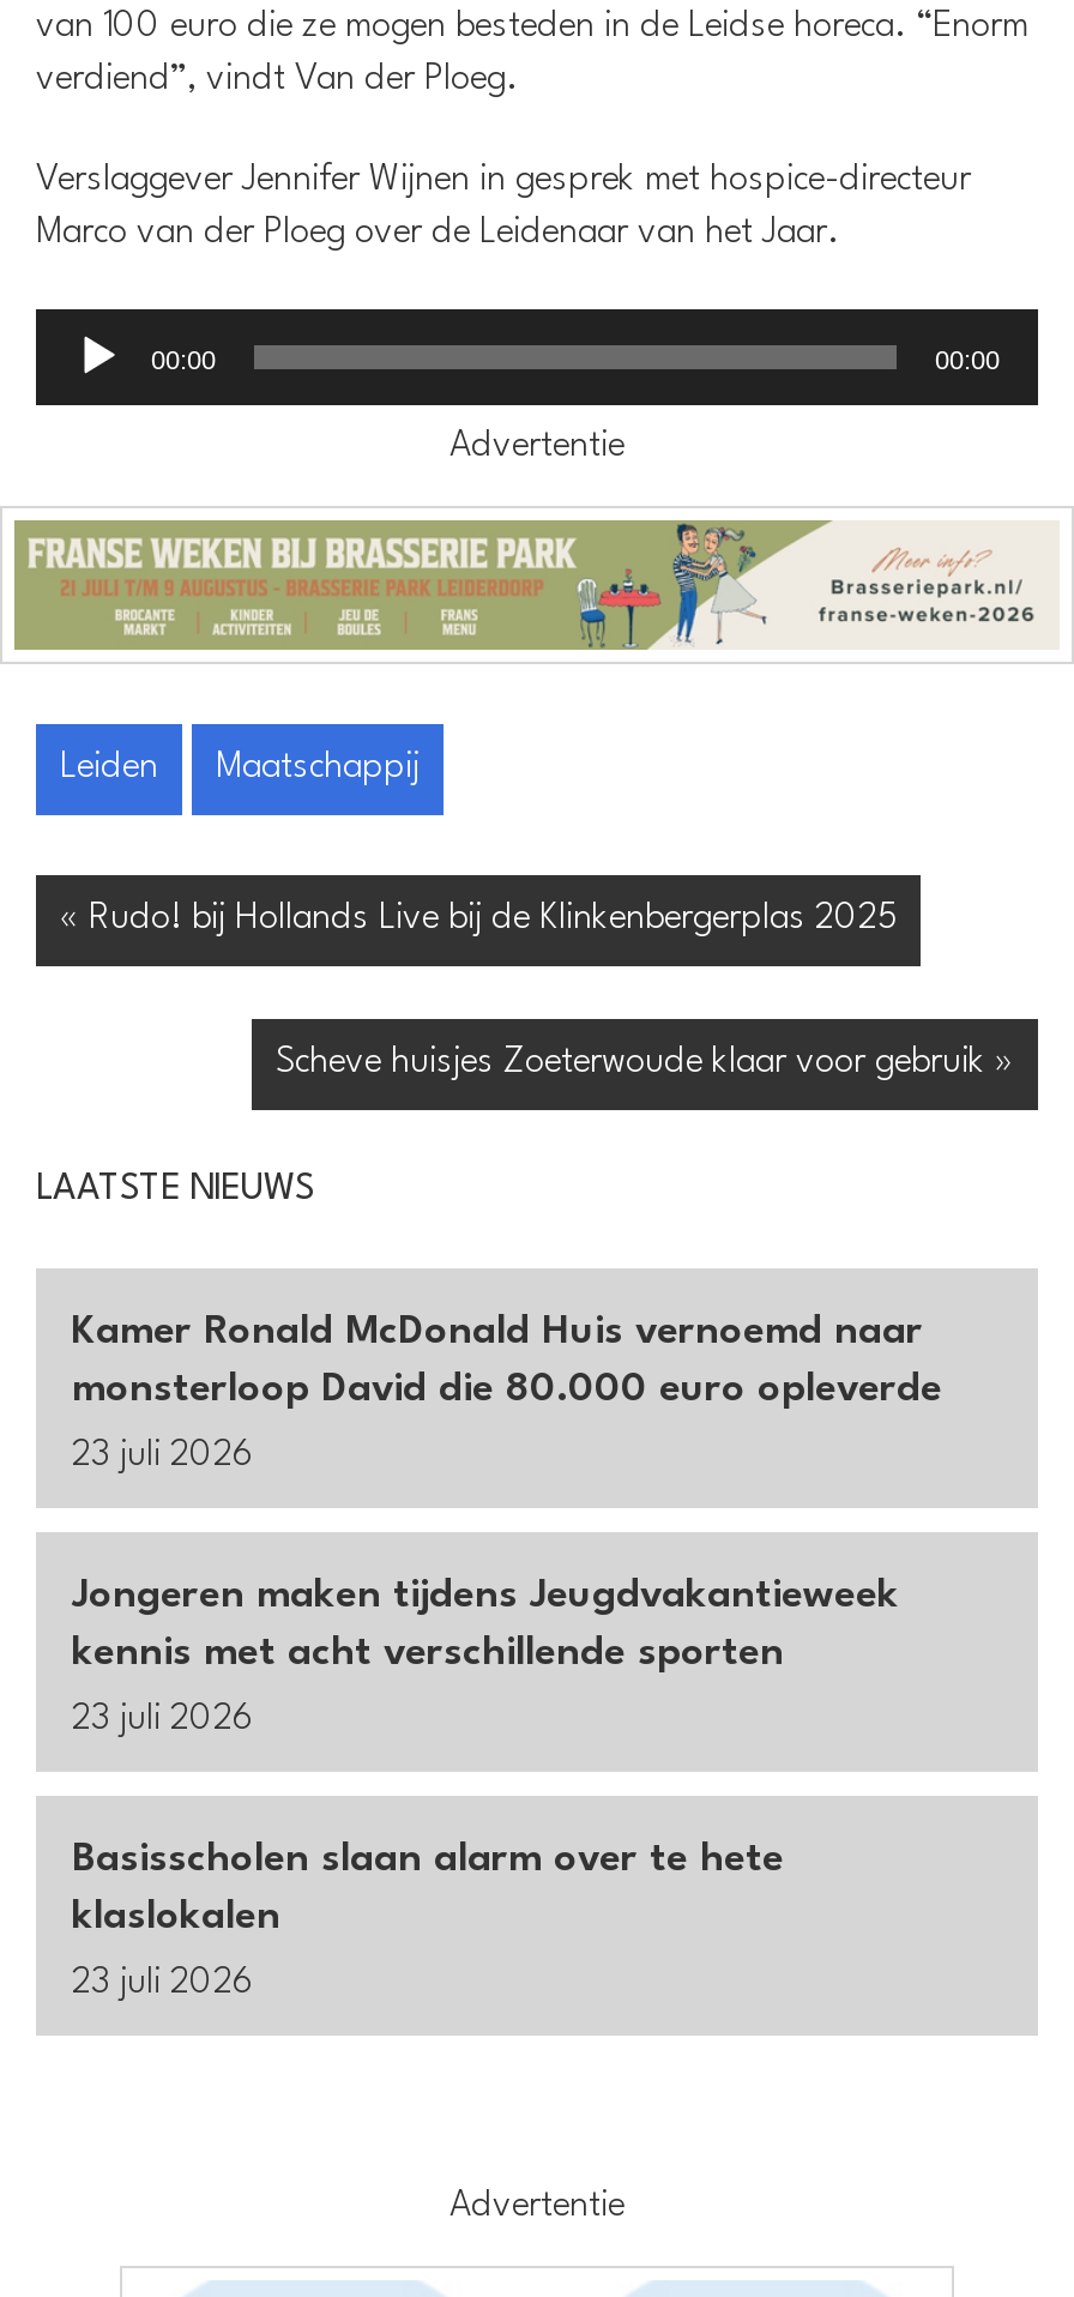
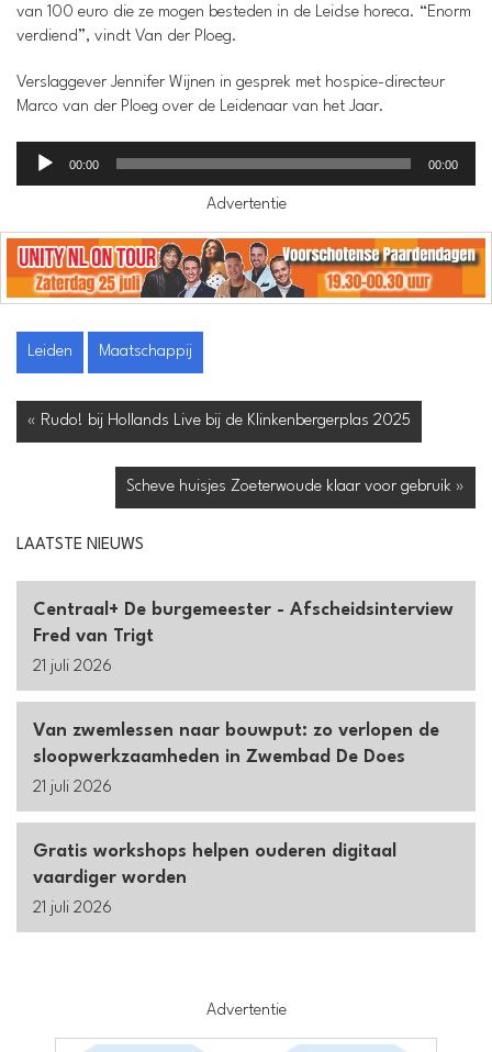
[14,518,1060,652] [image] -> [7,237,487,299] [image]
[72,1311,942,1410] Kamer Ronald McDonald Huis vernoemd naar | monsterloop David die 80.000 euro opleverde -> [33,601,454,646] Centraal+ De burgemeester - Afscheidsinterview | Fred van Trigt
[72,1438,254,1474] 23 juli 2026 -> [33,659,112,675] 21 juli 2026
[72,1575,899,1673] Jongeren maken tijdens Jeugdvakantieweek | kennis met acht verschillende sporten -> [33,721,439,766] Van zwemlessen naar bouwput: zo verlopen de | sloopwerkzaamheden in Zwembad De Does
[72,1702,254,1738] 23 juli 2026 -> [33,780,112,796] 21 juli 2026
[72,1839,784,1937] Basisscholen slaan alarm over te hete | klaslokalen -> [33,842,396,887] Gratis workshops helpen ouderen digitaal | vaardiger worden
[72,1966,254,2002] 23 juli 2026 -> [33,900,112,917] 21 juli 2026

